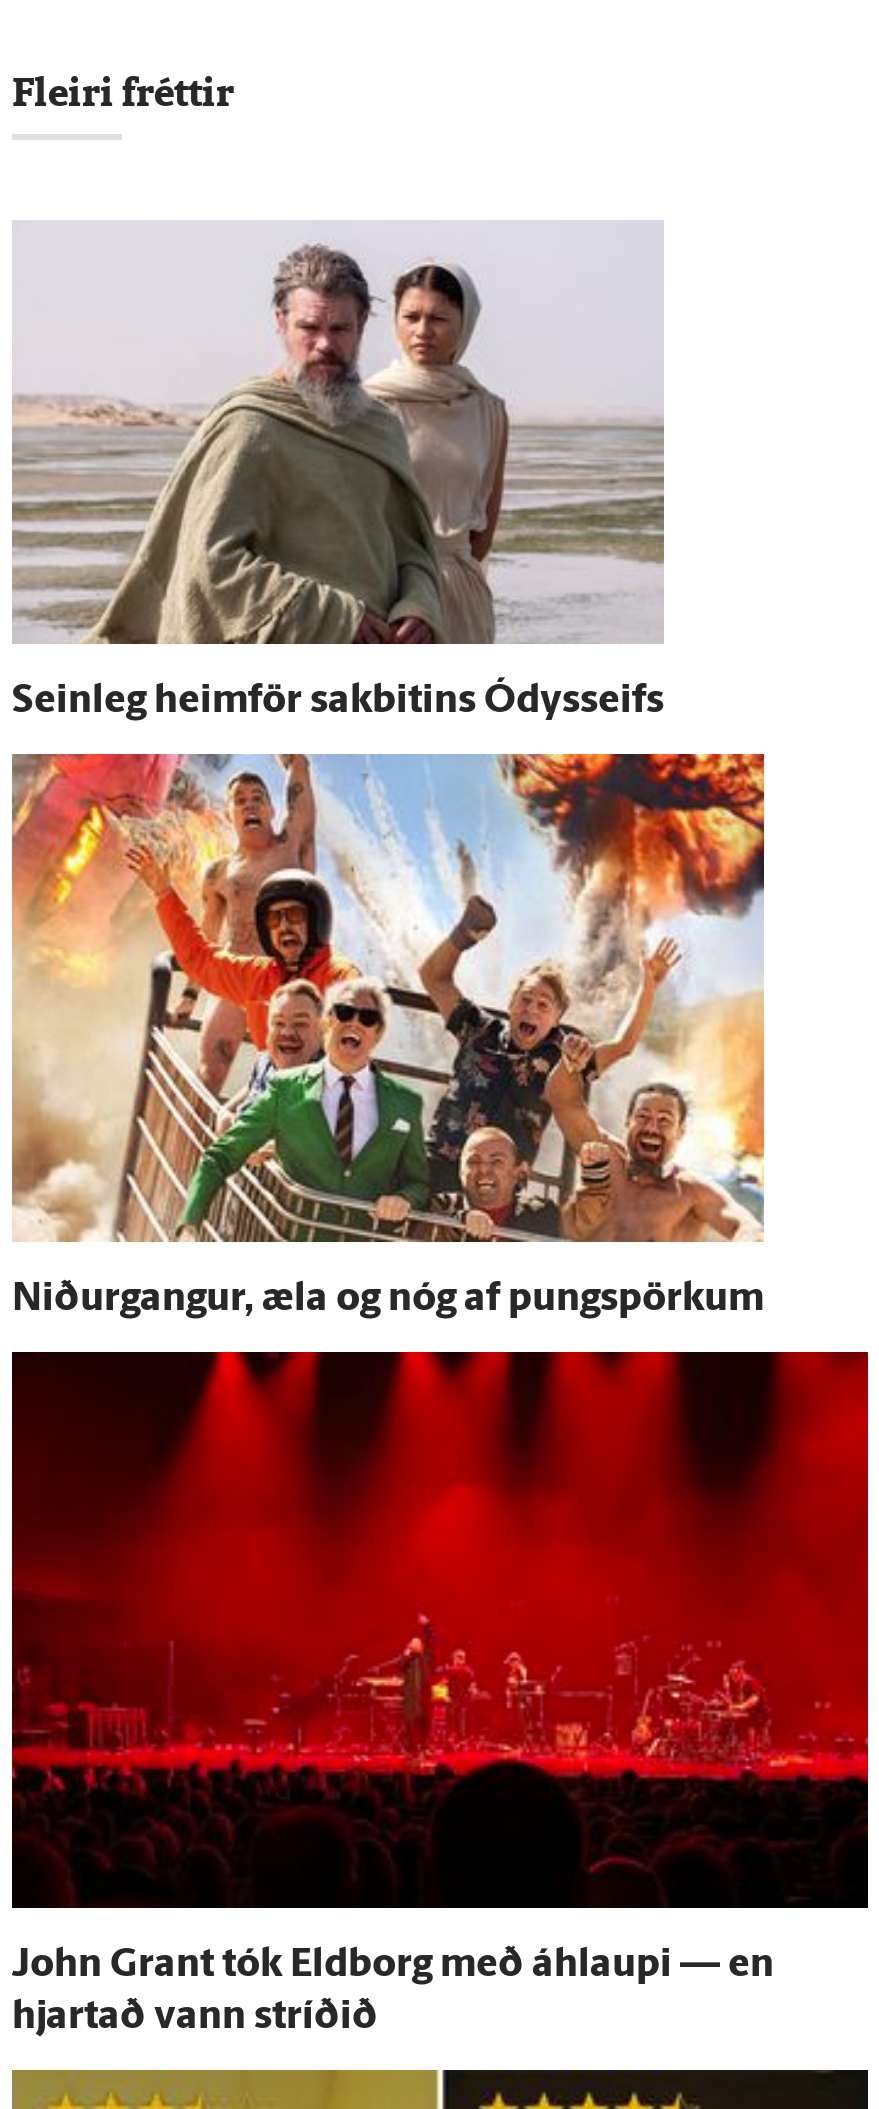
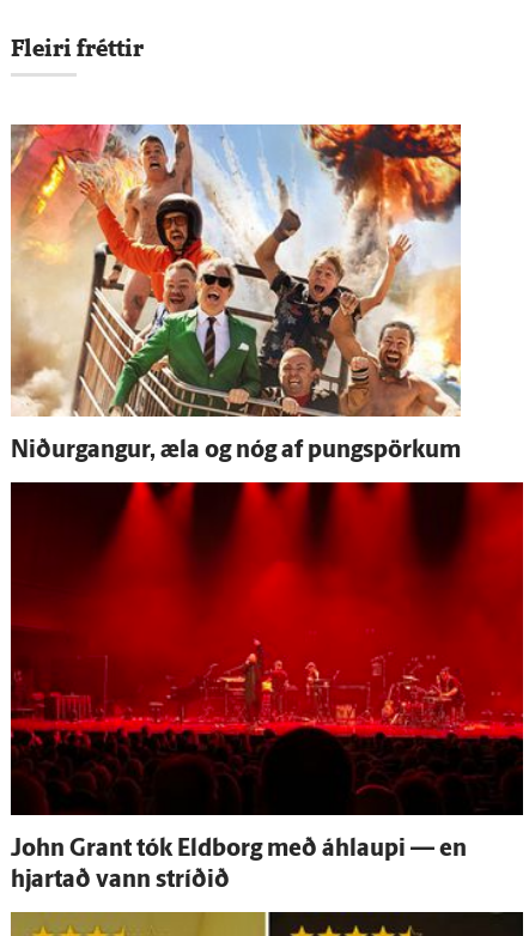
[12,222,666,722] [image] | Seinleg heimför sakbitins Ódysseifs -> none

